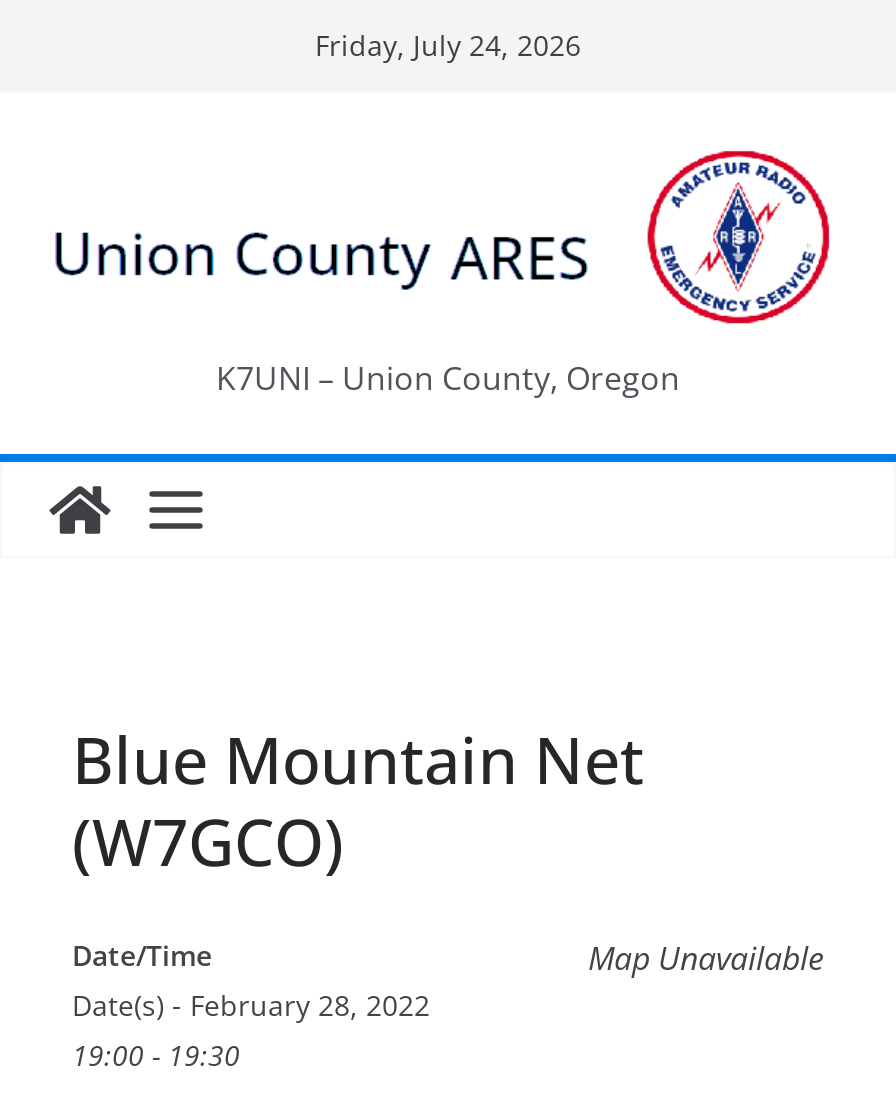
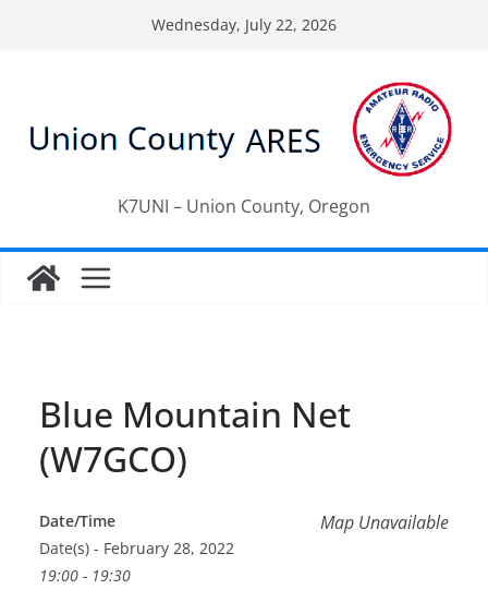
[315,26,581,64] Friday, July 24, 2026 -> [151,14,337,35] Wednesday, July 22, 2026

